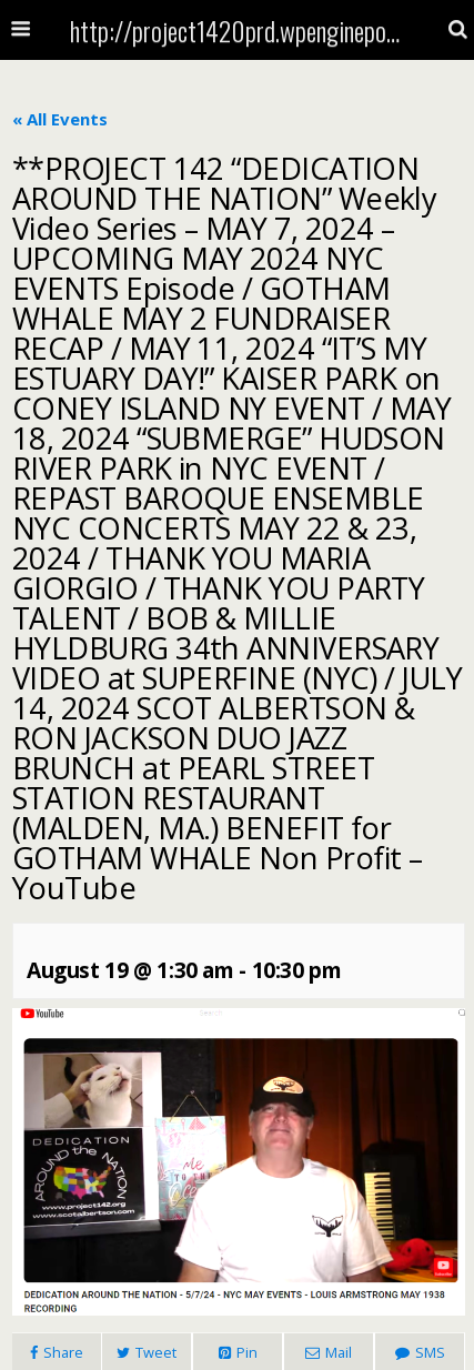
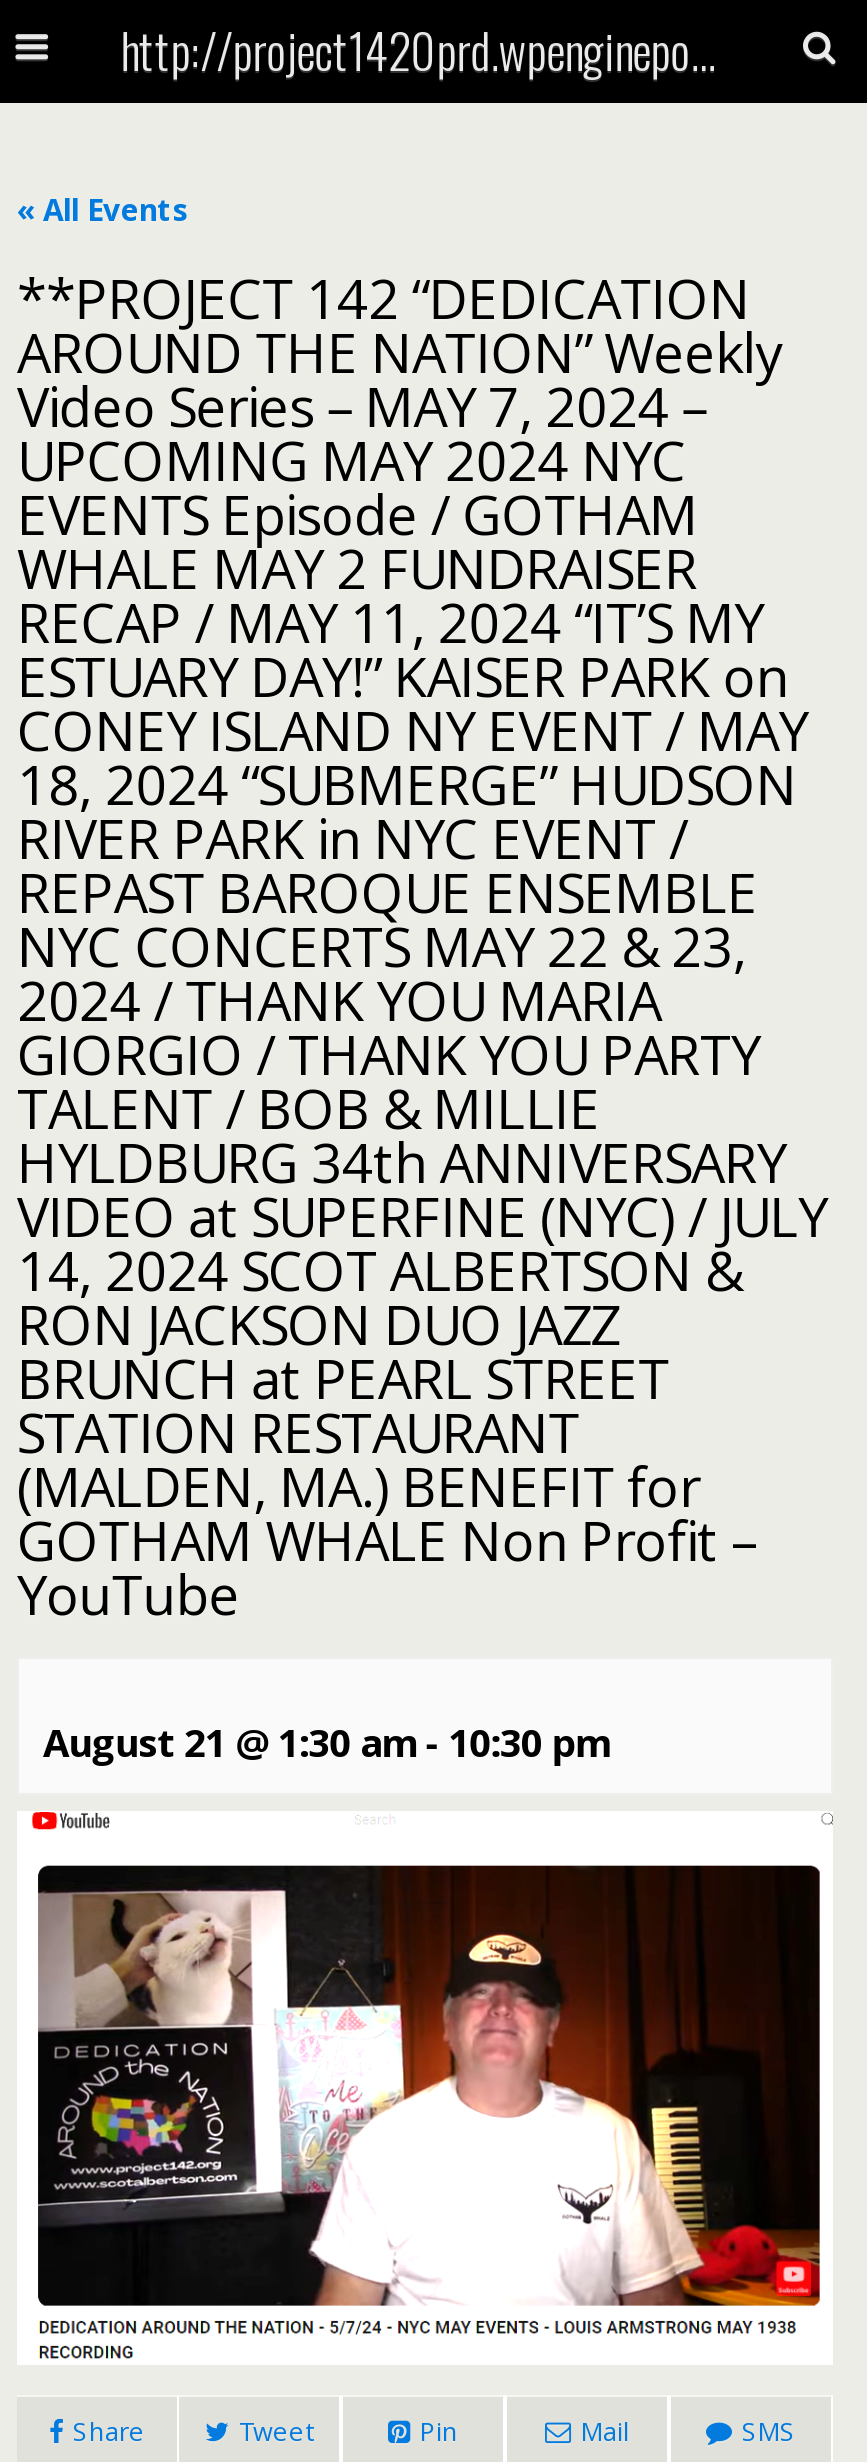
[27,955,341,985] August 19 @ 1:30 am - 10:30 pm -> [43,1715,610,1769] August 21 @ 1:30 am - 10:30 pm

